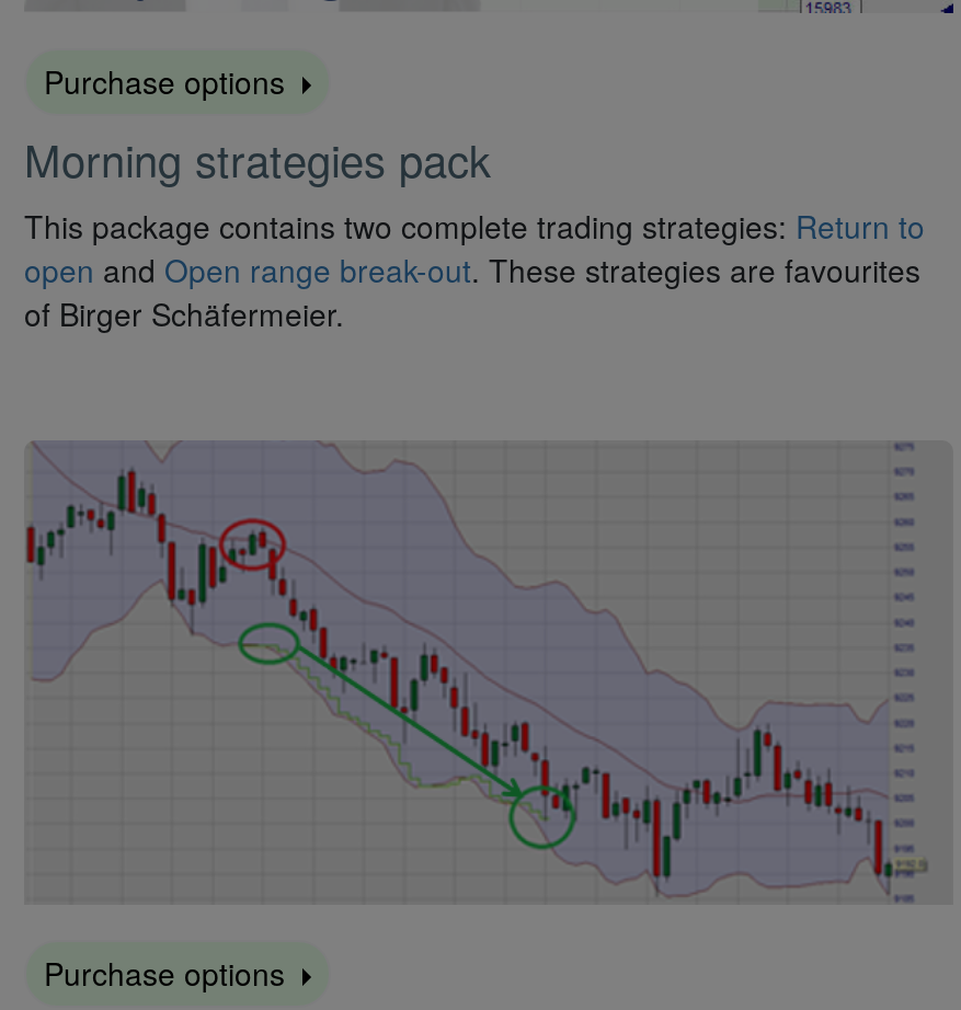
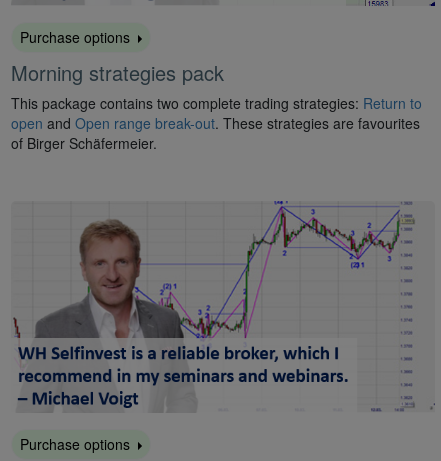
[24,440,931,905] [image] -> [12,200,424,412] [image]

